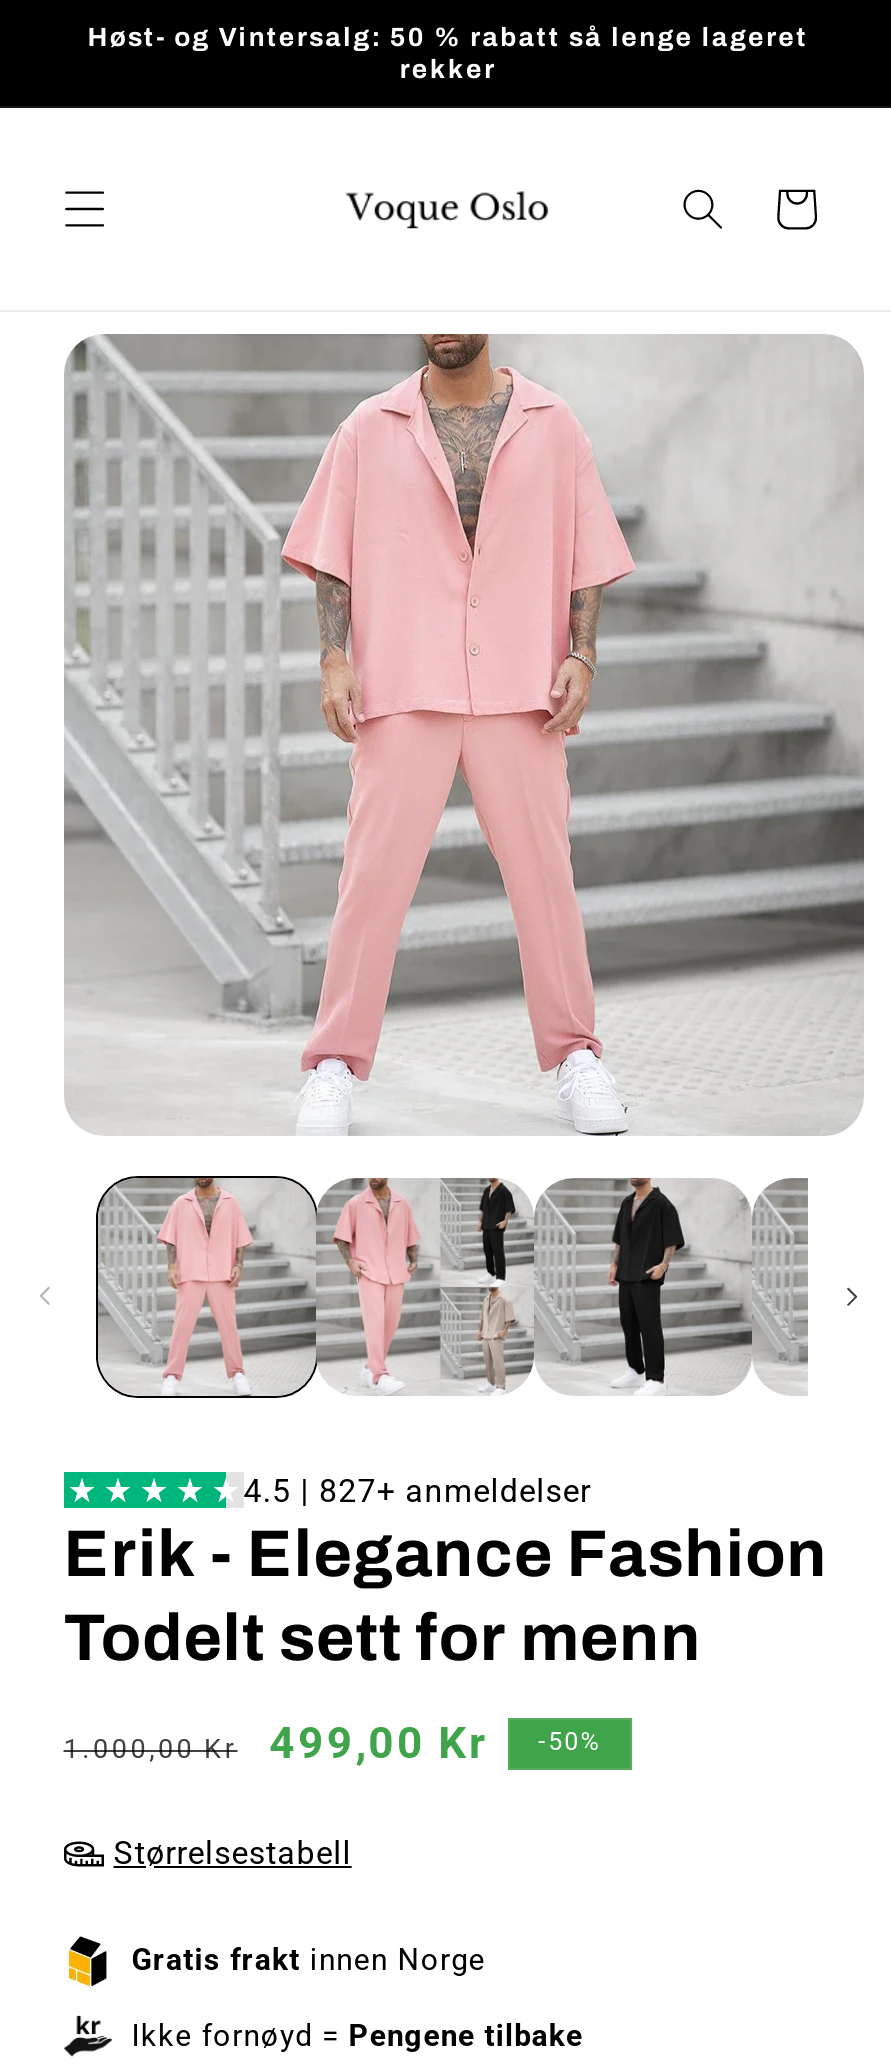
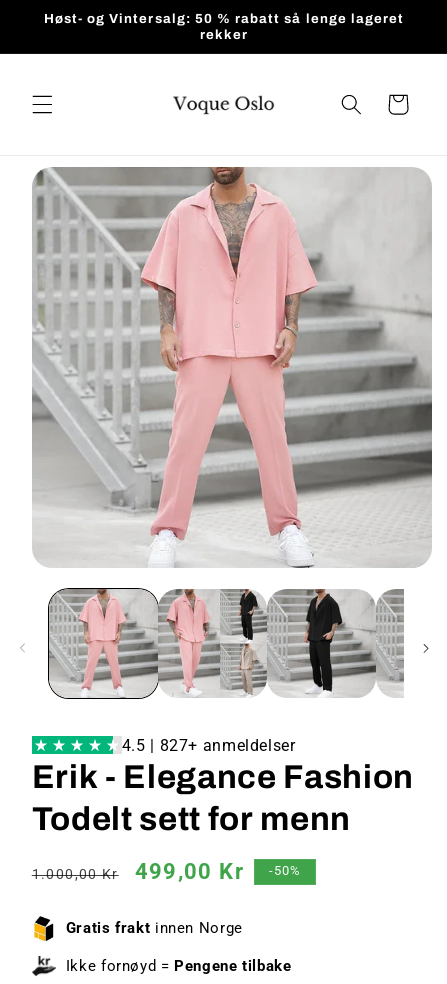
[114,1834,352,1872] Størrelsestabell -> none

